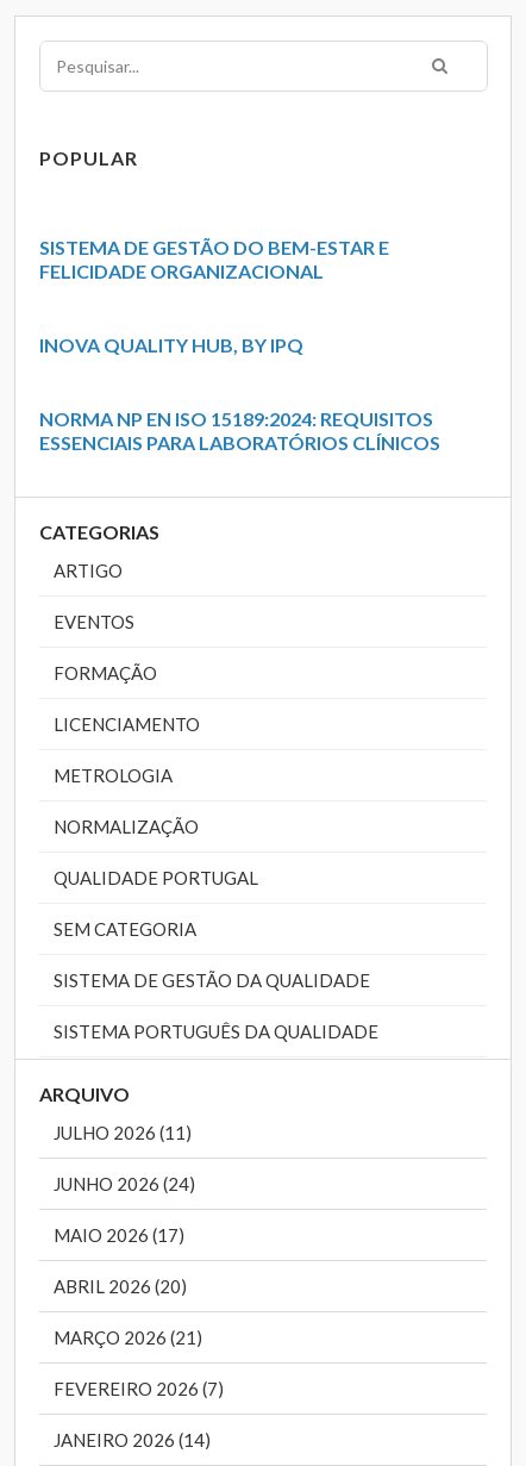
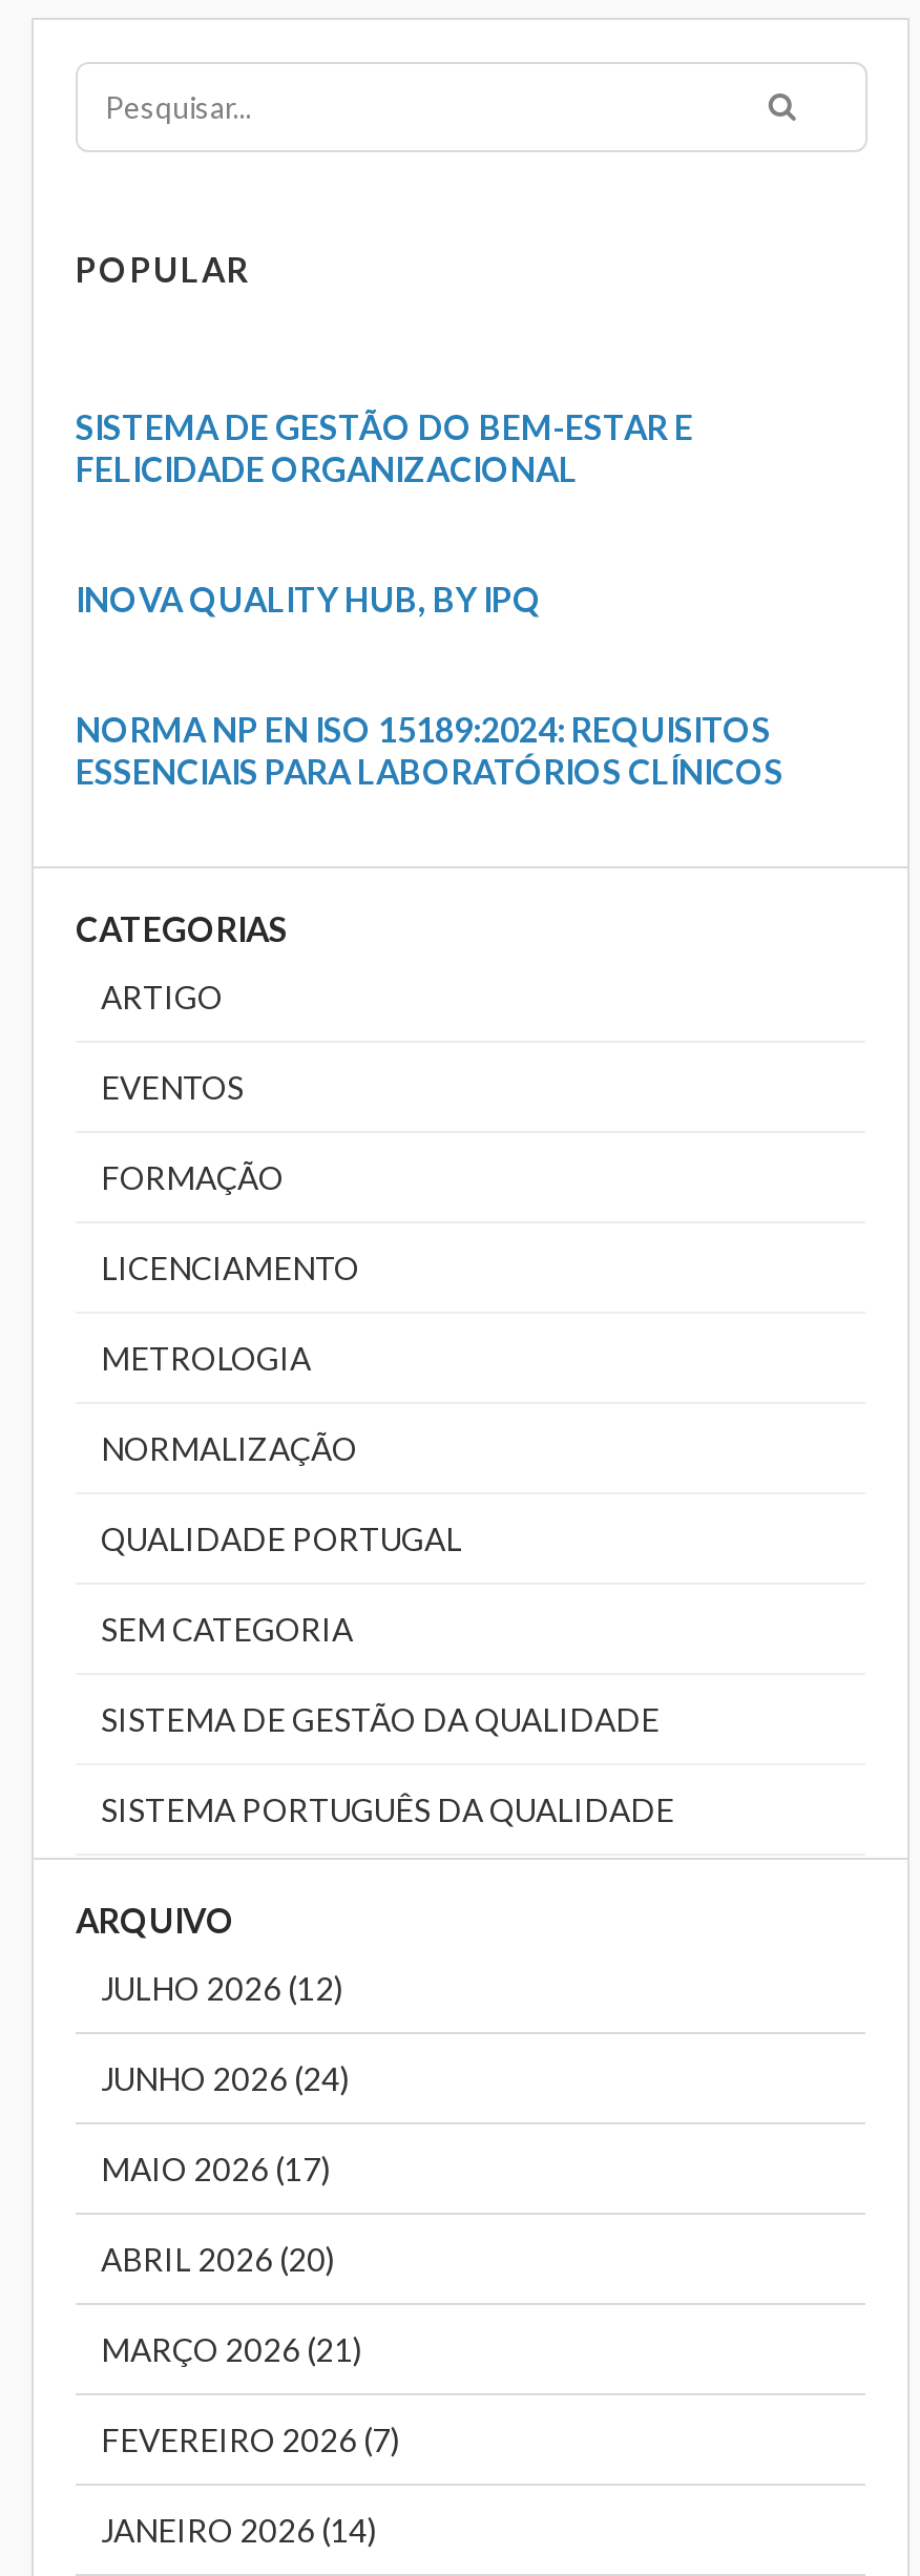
[54,1121,192,1143] JULHO 2026 (11) -> [101,1968,344,2006] JULHO 2026 (12)

